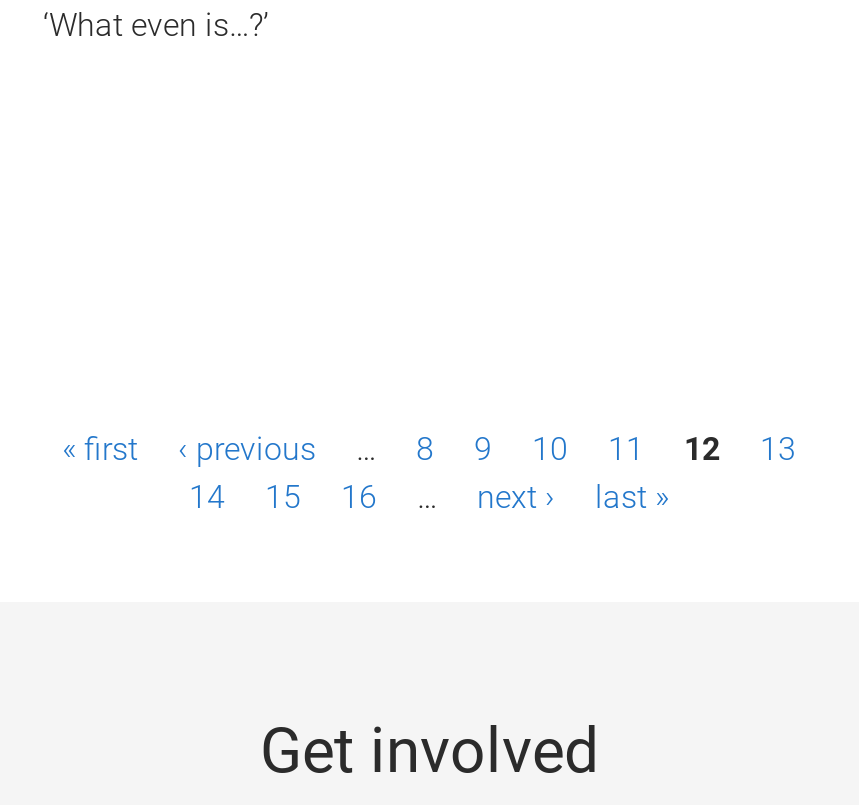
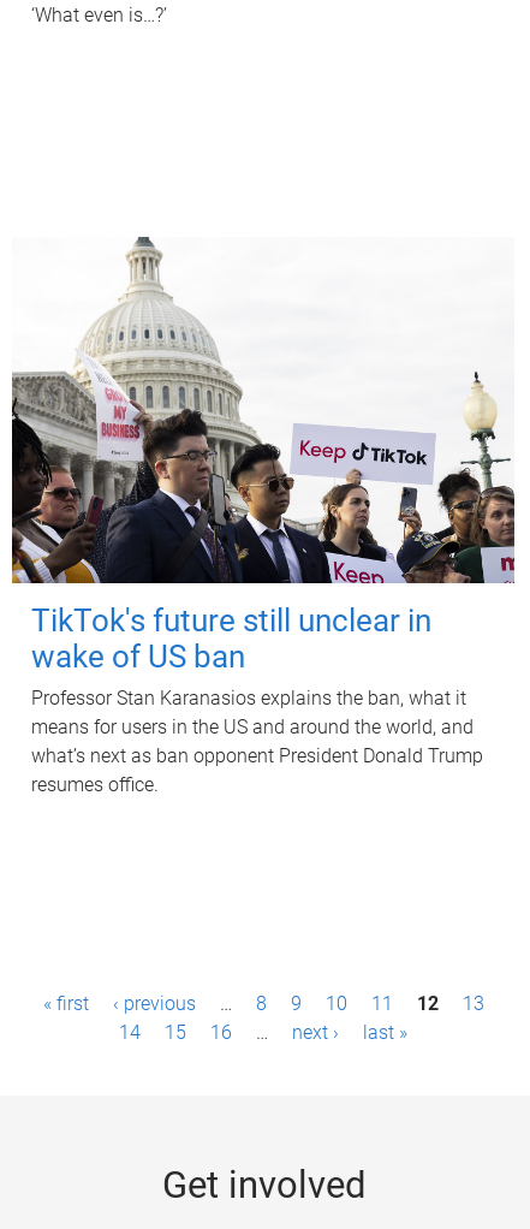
none -> [11,236,516,796] [image] | TikTok's future still unclear in | wake of US ban | Professor Stan Karanasios explains the ban, what it | means for users in the US and around the world, and | what’s next as ban opponent President Donald Trump | resumes office.

